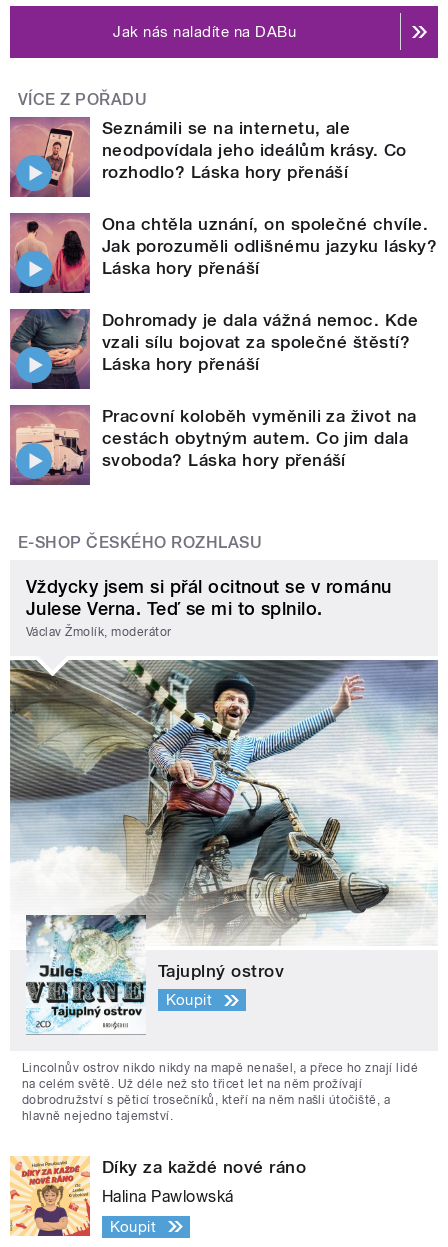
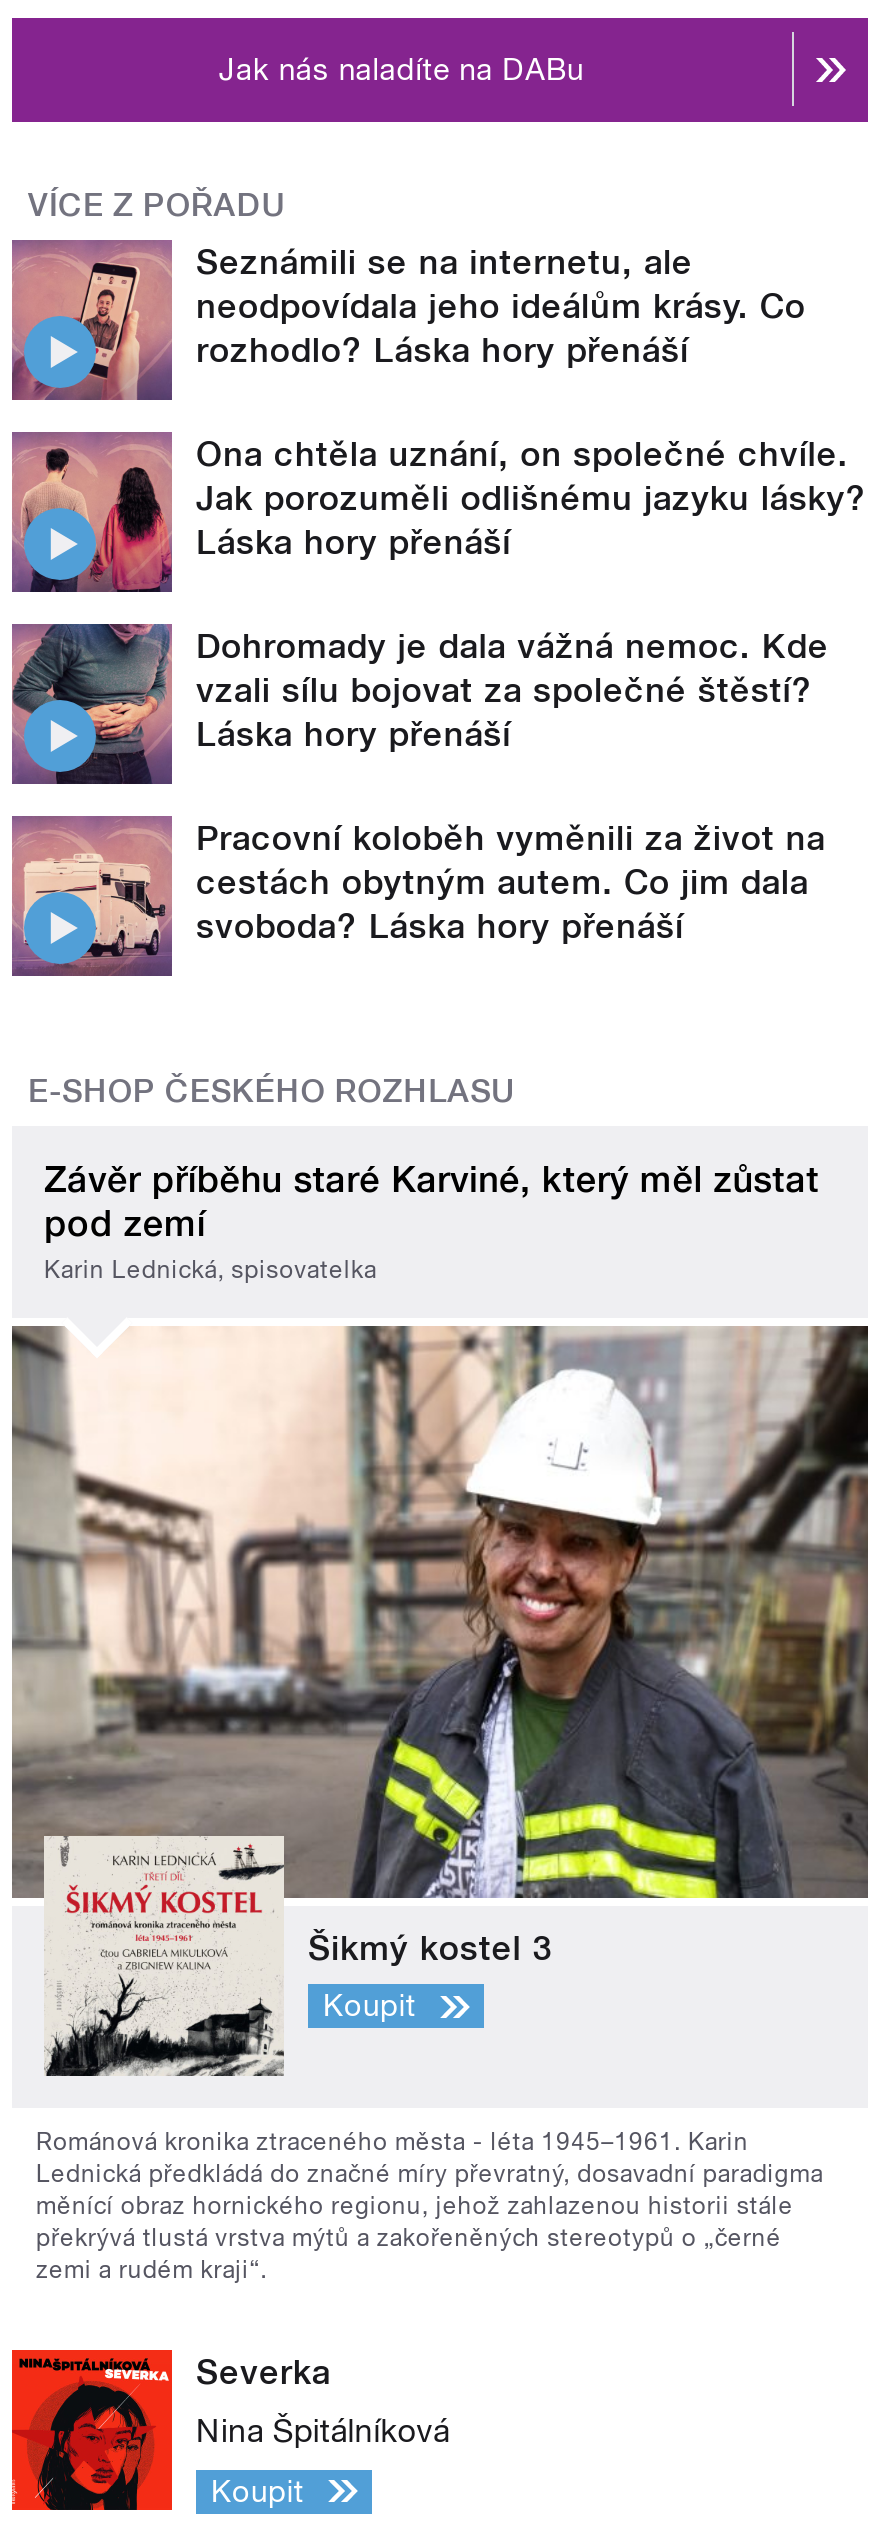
[26,576,392,639] Vždycky jsem si přál ocitnout se v románu | Julese Verna. Teď se mi to splnilo. | Václav Žmolík, moderátor -> [44,1157,819,1284] Závěr příběhu staré Karviné, který měl zůstat | pod zemí | Karin Lednická, spisovatelka
[10,659,439,1035] [image] | Tajuplný ostrov -> [10,1324,870,2078] [image] | Šikmý kostel 3
[22,1061,418,1123] Lincolnův ostrov nikdo nikdy na mapě nenašel, a přece ho znají lidé | na celém světě. Už déle než sto třicet let na něm prožívají | dobrodružství s pěticí trosečníků, kteří na něm našli útočiště, a | hlavně nejedno tajemství. -> [36,2127,823,2283] Románová kronika ztraceného města - léta 1945–1961. Karin | Lednická předkládá do značné míry převratný, dosavadní paradigma | měnící obraz hornického regionu, jehož zahlazenou historii stále | překrývá tlustá vrstva mýtů a zakořeněných stereotypů o „černé | zemi a rudém kraji“.
[9,1156,306,1237] [image] | Díky za každé nové ráno -> [10,2348,331,2512] [image] | Severka
[102,1187,234,1206] Halina Pawlowská -> [196,2411,450,2449] Nina Špitálníková

